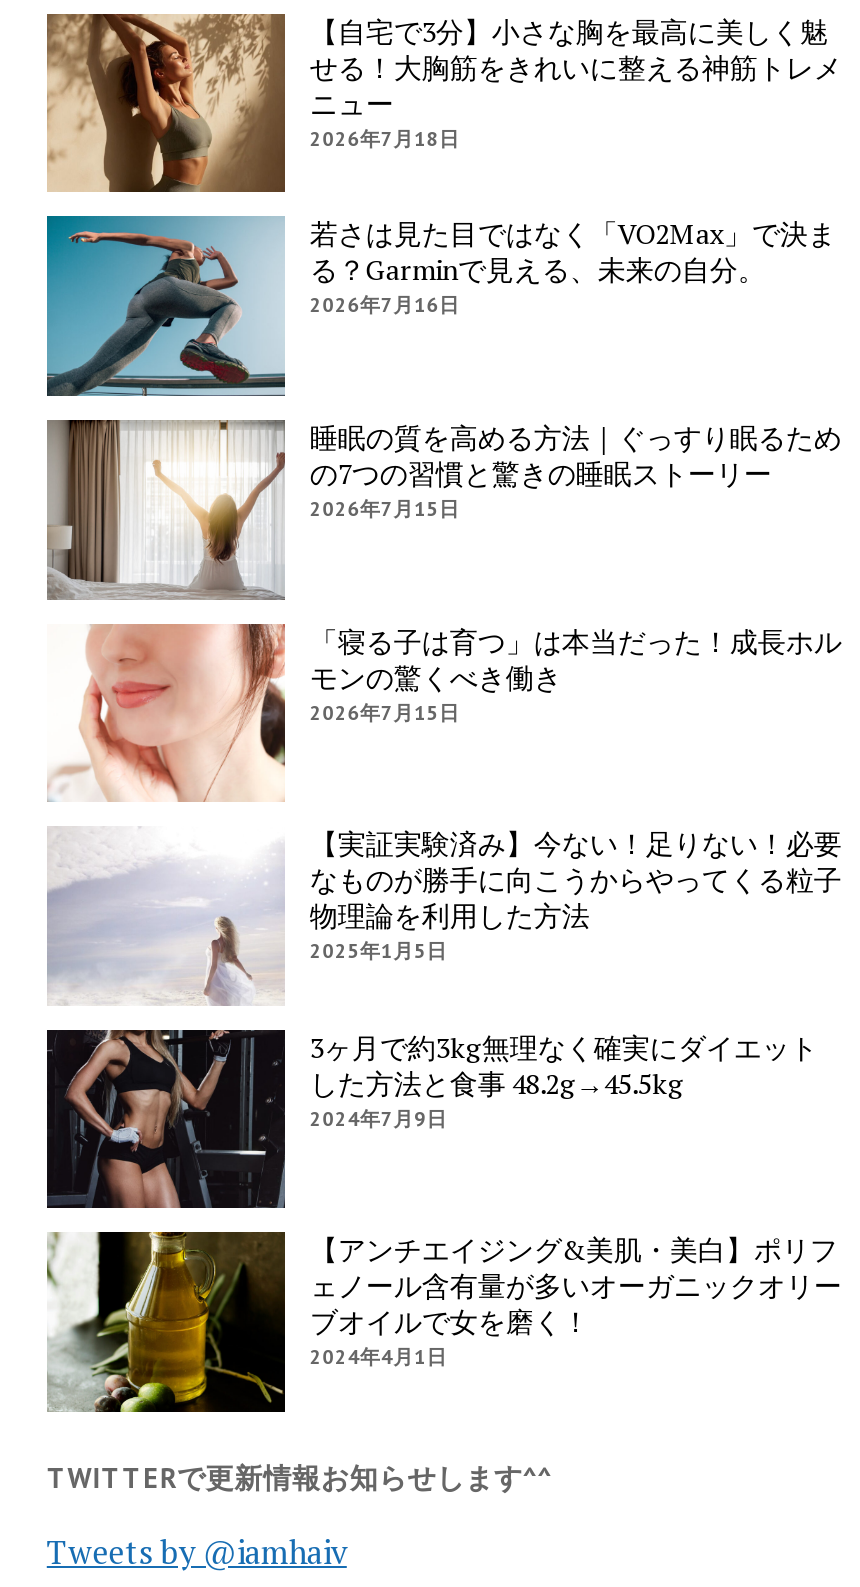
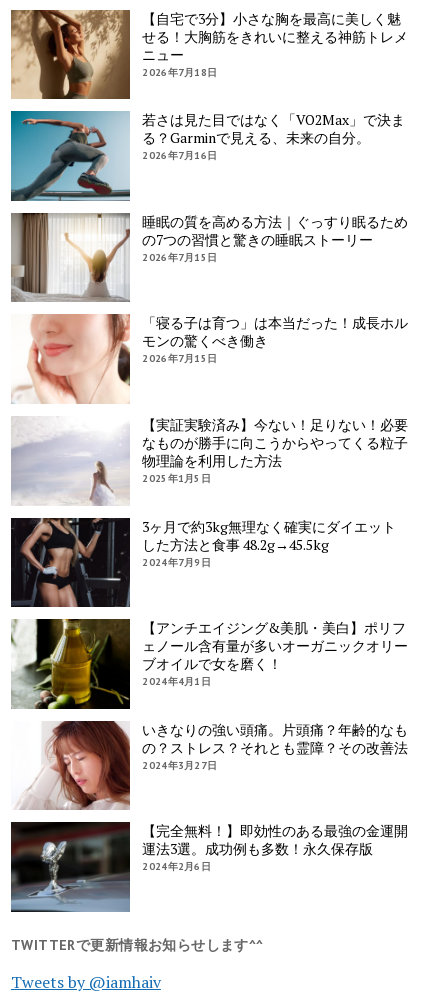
none -> [10,821,408,913] [image] | 【完全無料！】即効性のある最強の金運開 | 運法3選。成功例も多数！永久保存版 | 2024年2月6日
none -> [17,720,408,810] [image] | いきなりの強い頭痛。片頭痛？年齢的なも | の？ストレス？それとも霊障？その改善法 | 2024年3月27日

